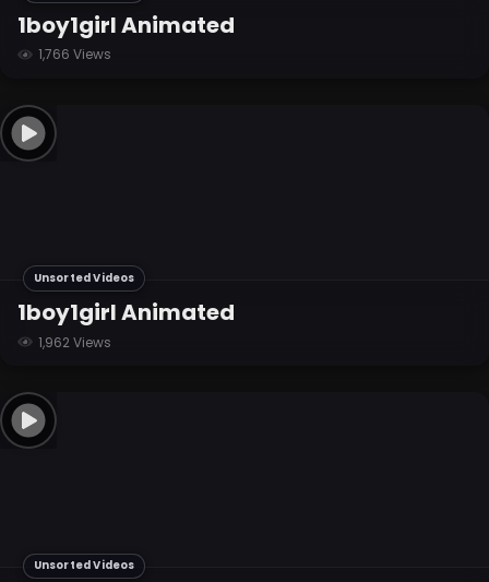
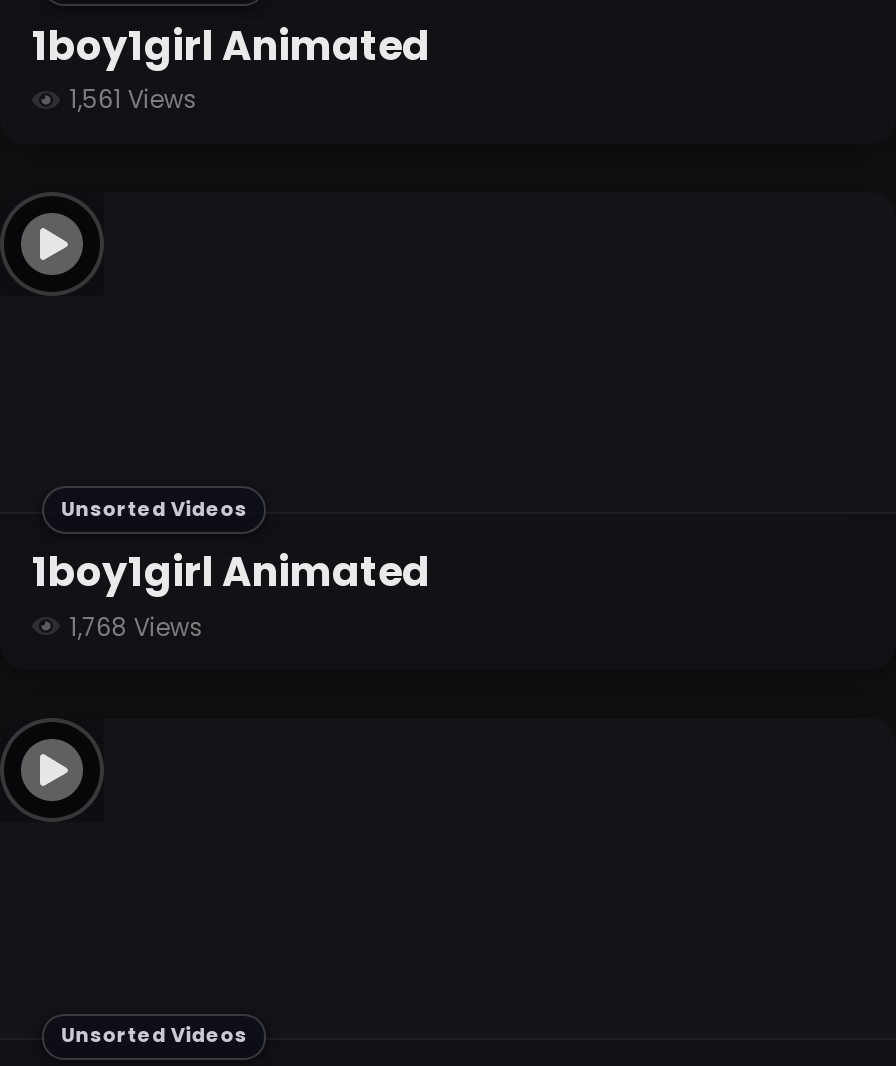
[35,45,111,64] 1,766 Views -> [64,83,198,117] 1,561 Views
[35,333,111,351] 1,962 Views -> [64,609,204,643] 1,768 Views

